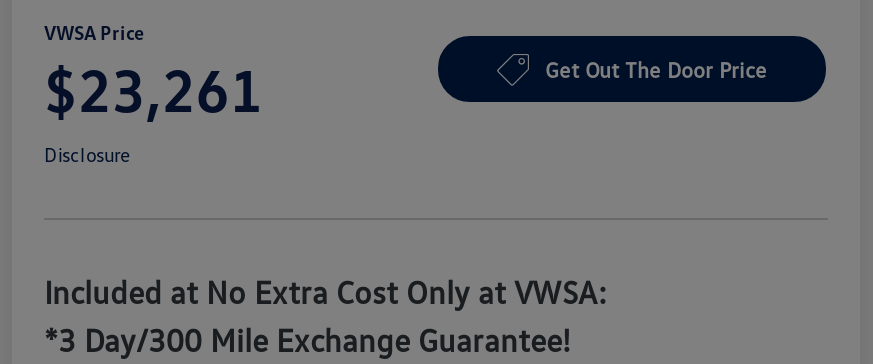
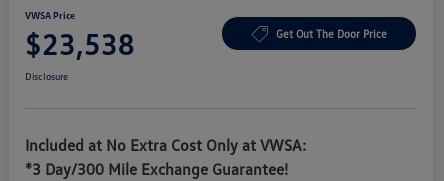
[44,52,264,126] $23,261 -> [25,25,135,62] $23,538

